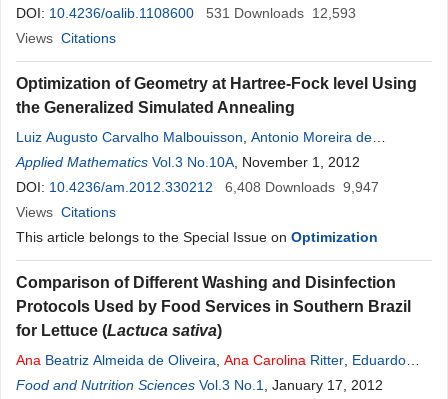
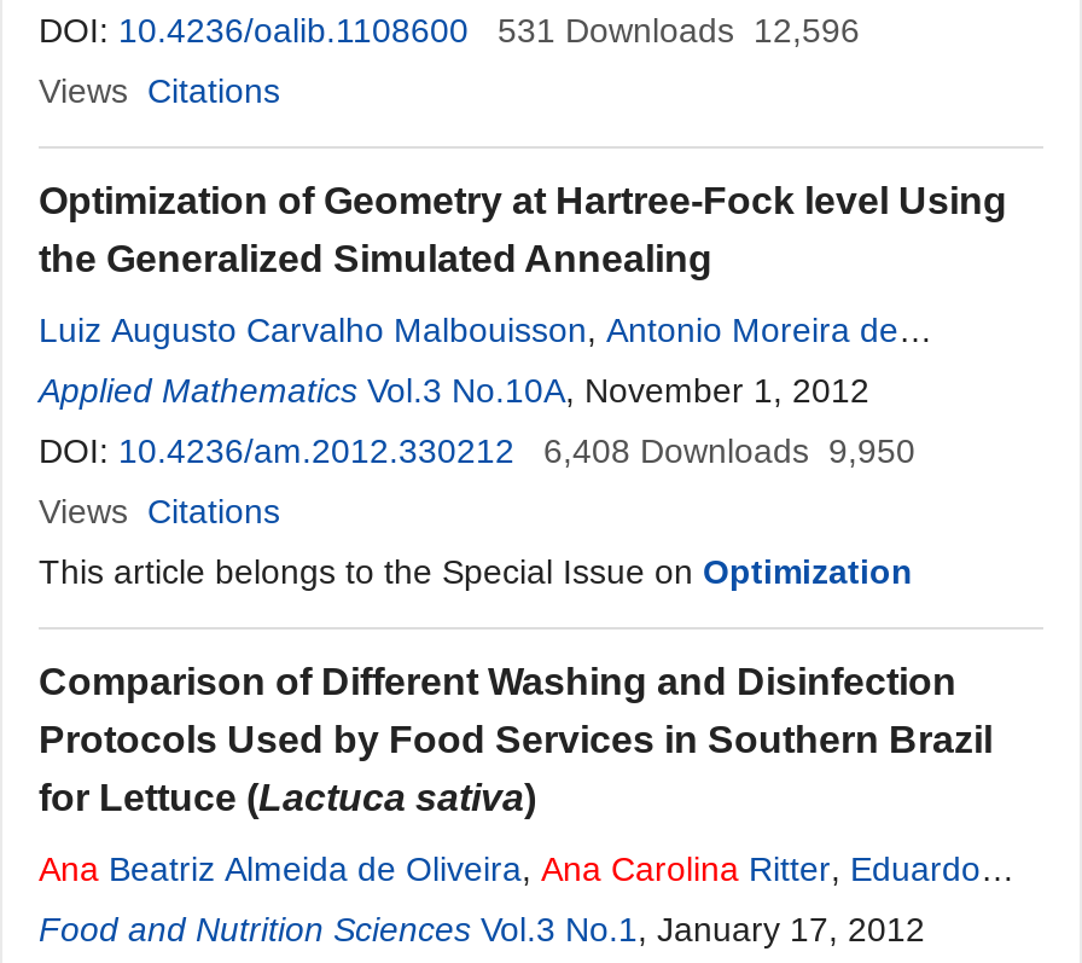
[16,5,356,21] DOI: 10.4236/oalib.1108600 531 Downloads 12,593 -> [39,11,860,50] DOI: 10.4236/oalib.1108600 531 Downloads 12,596
[225,179,379,195] 6,408 Downloads 9,947 -> [543,431,915,470] 6,408 Downloads 9,950

